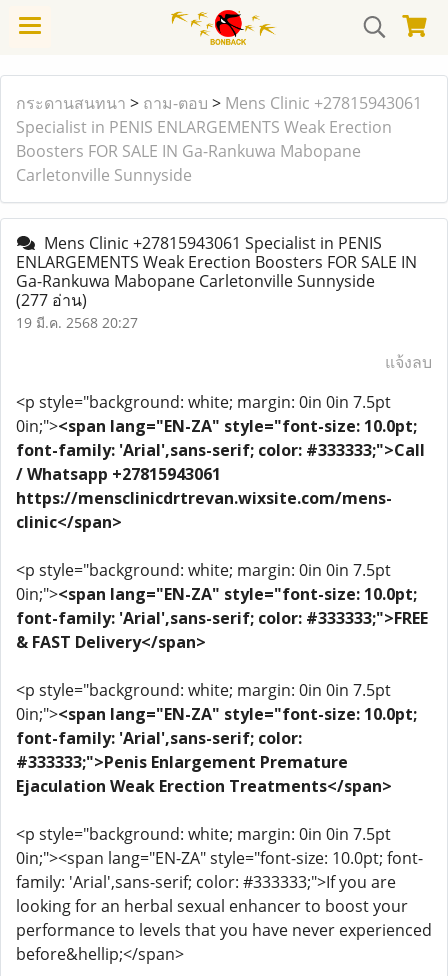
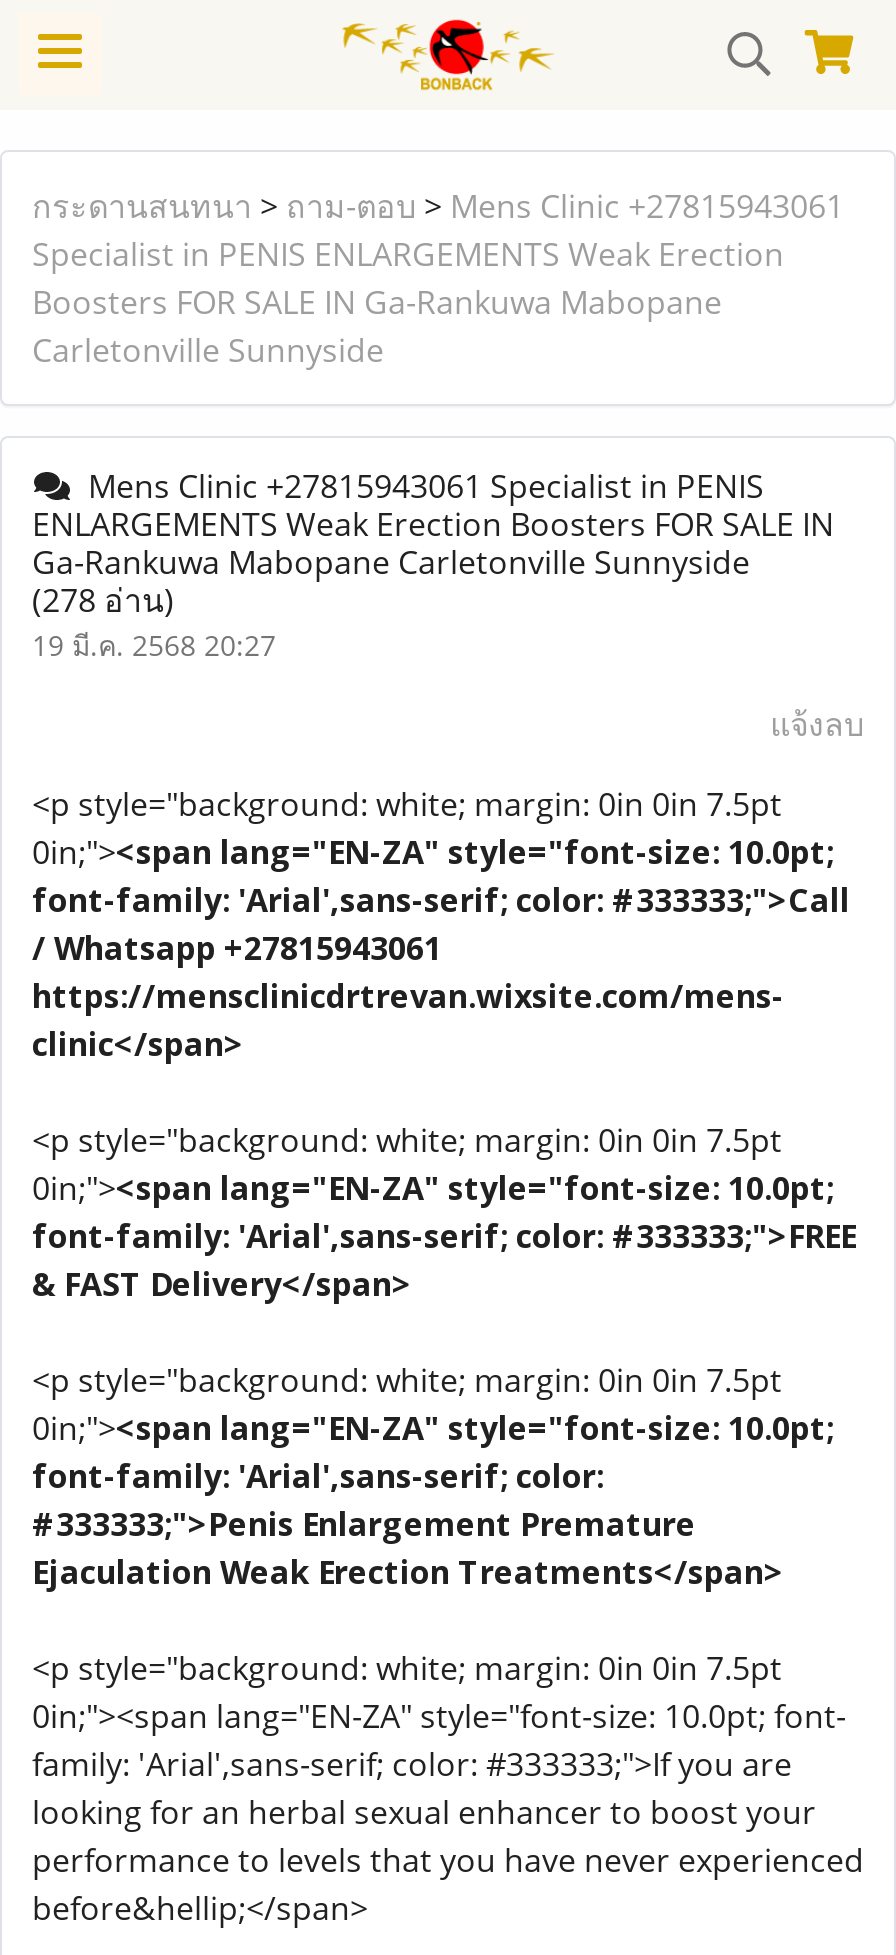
[16,289,87,311] (277 อ่าน) -> [32,578,174,622] (278 อ่าน)

